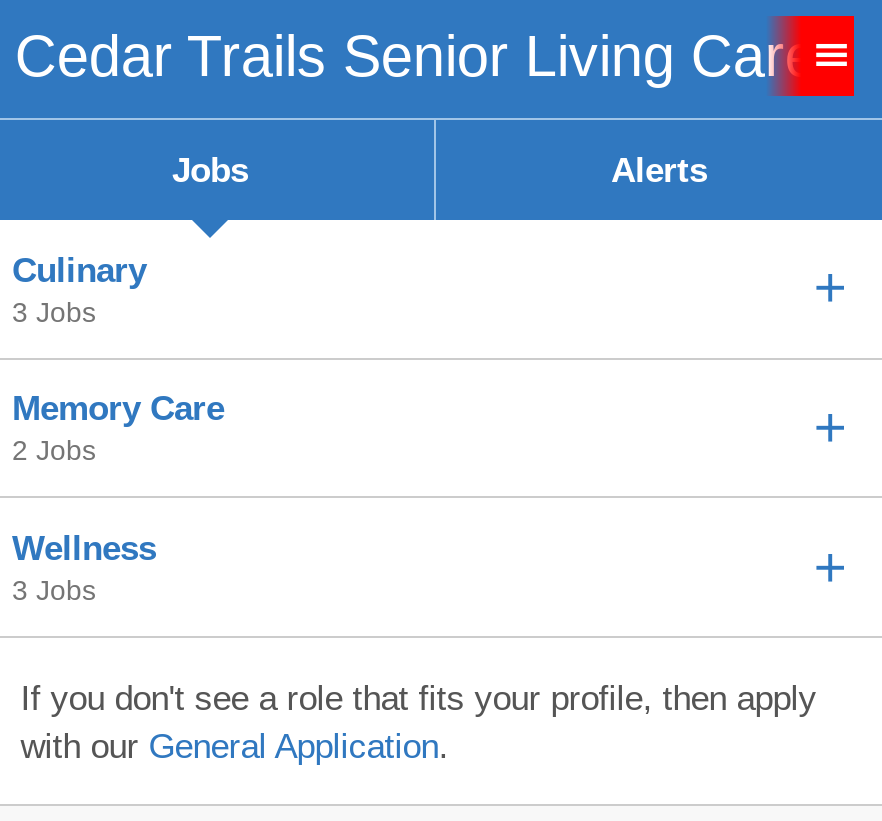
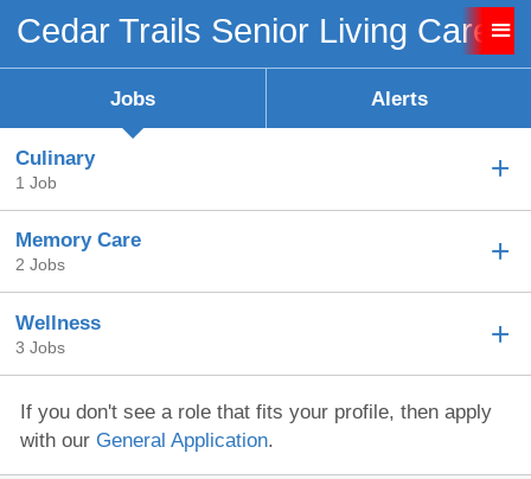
[12,295,96,327] 3 Jobs -> [15,173,57,191] 1 Job

